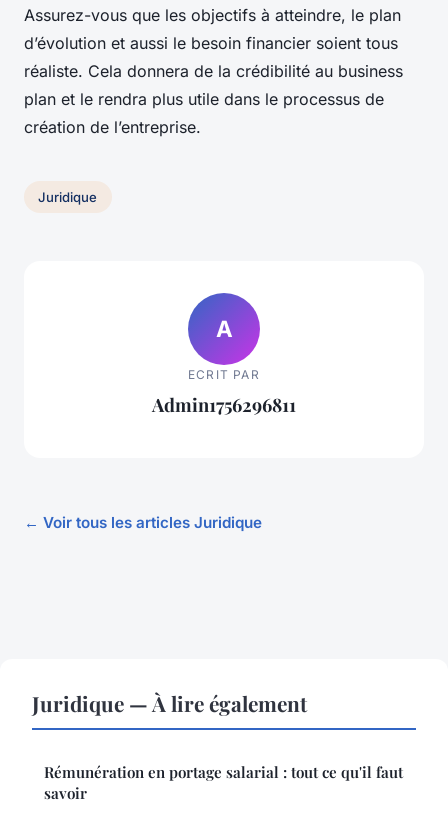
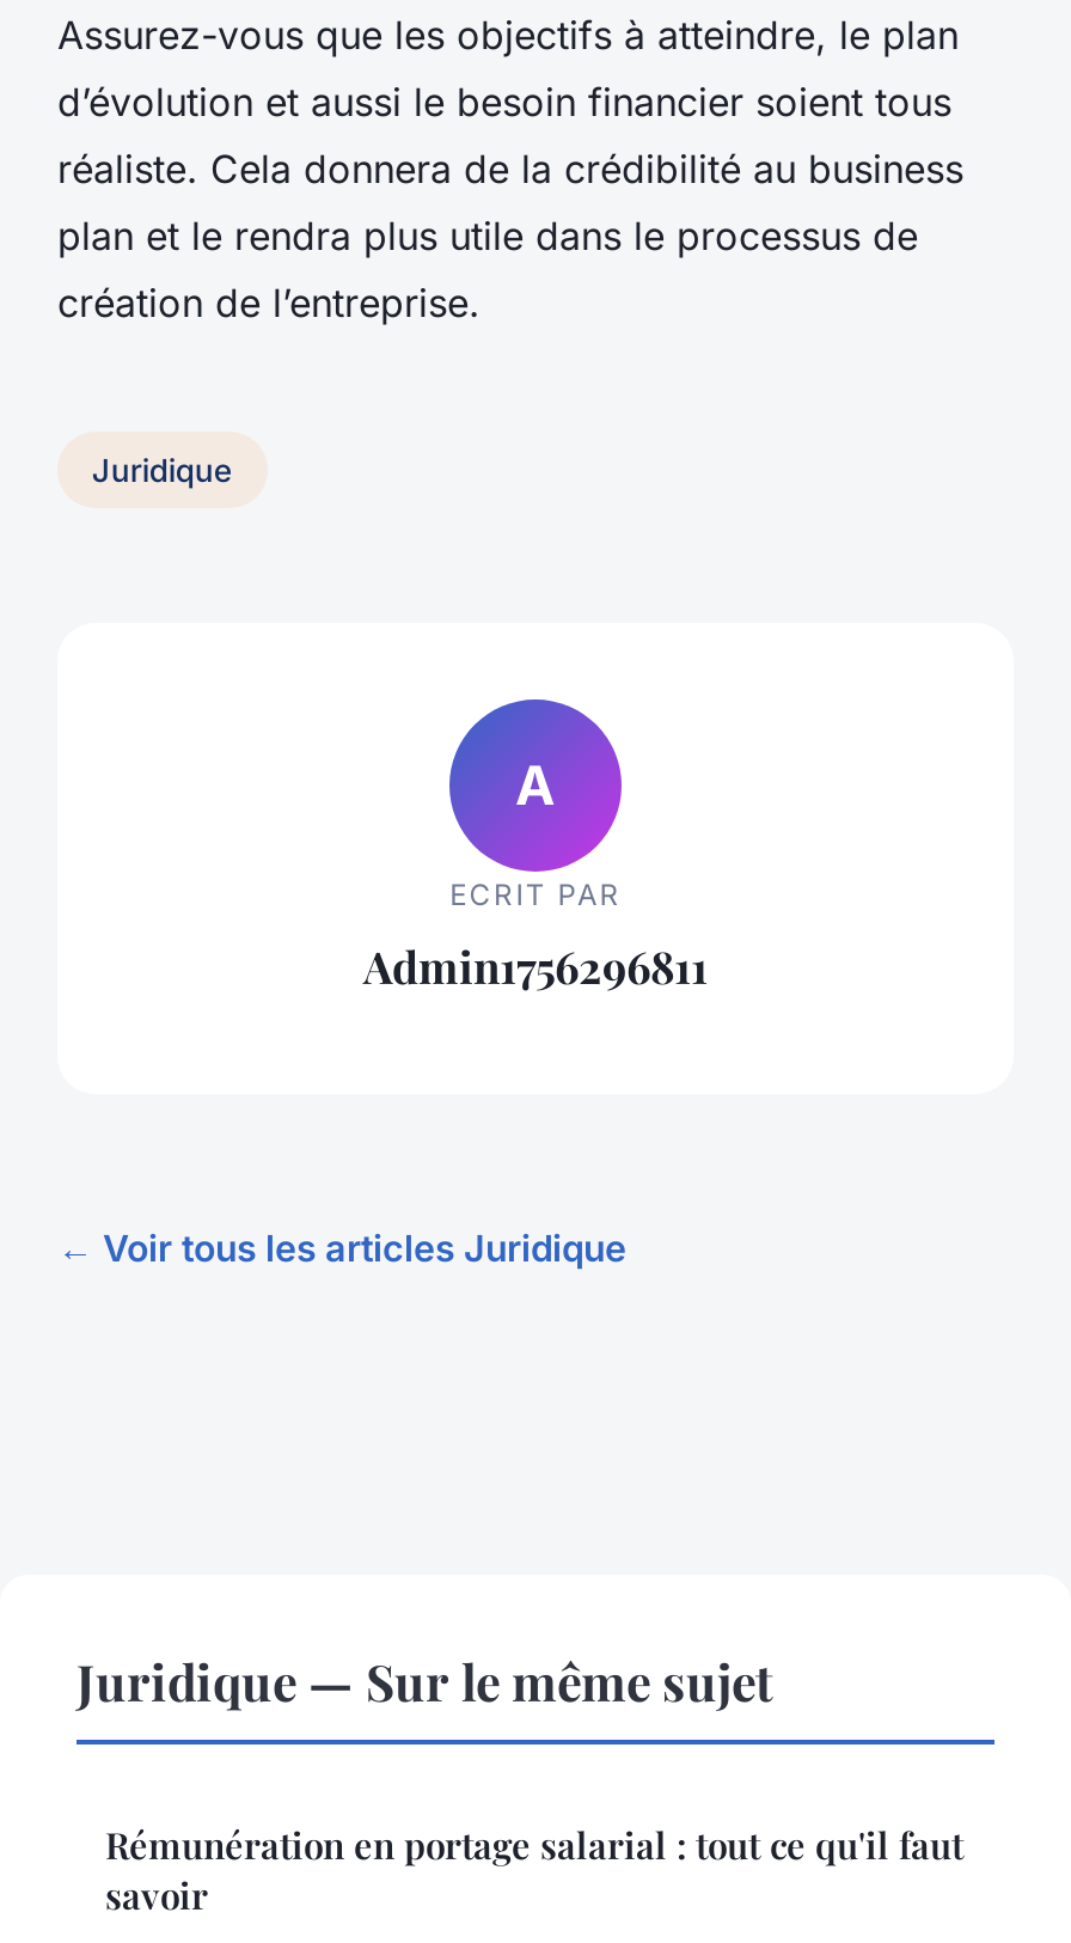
[32,689,307,717] Juridique — À lire également -> [76,1647,772,1714] Juridique — Sur le même sujet

